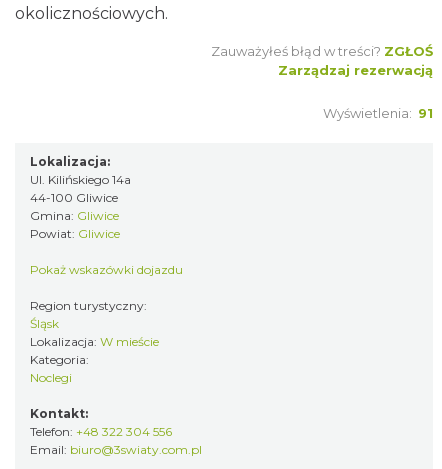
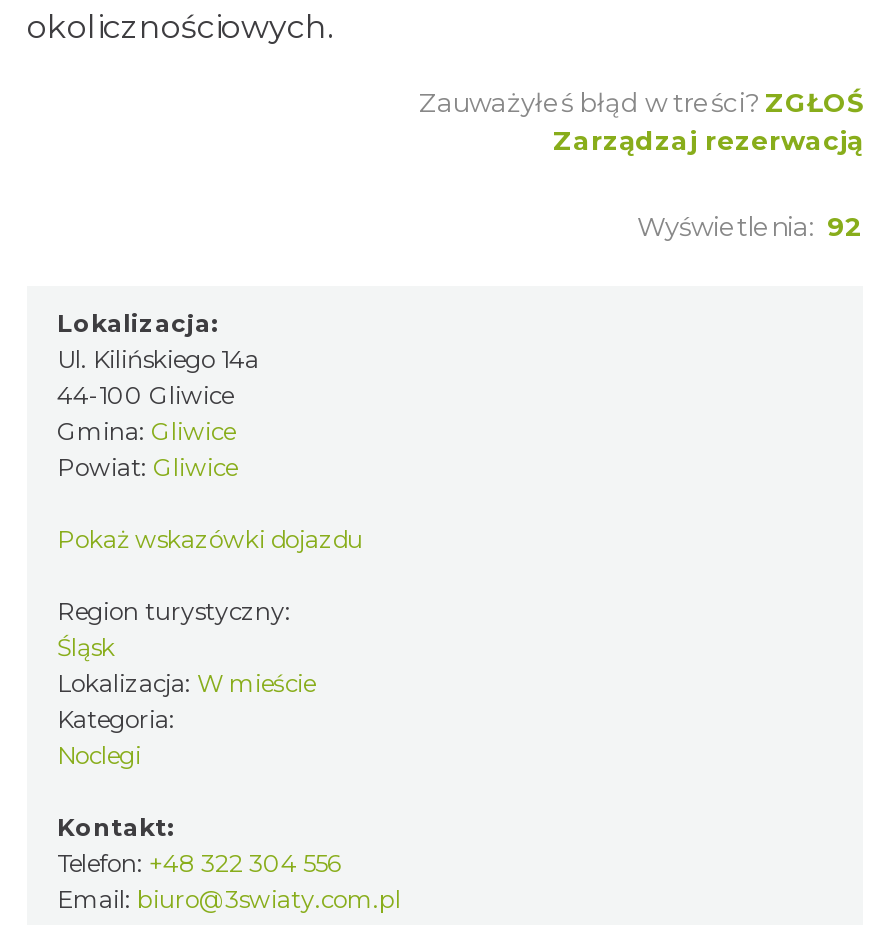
[323,105,433,121] Wyświetlenia: 91 -> [637,210,863,242] Wyświetlenia: 92

